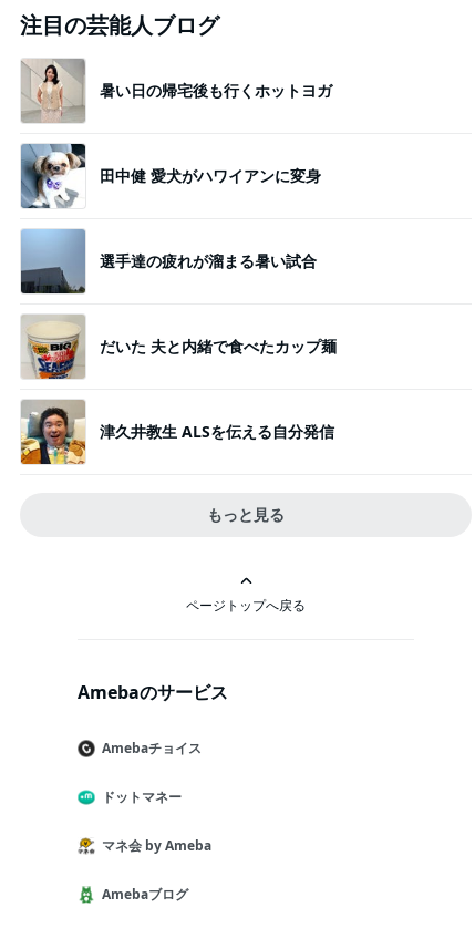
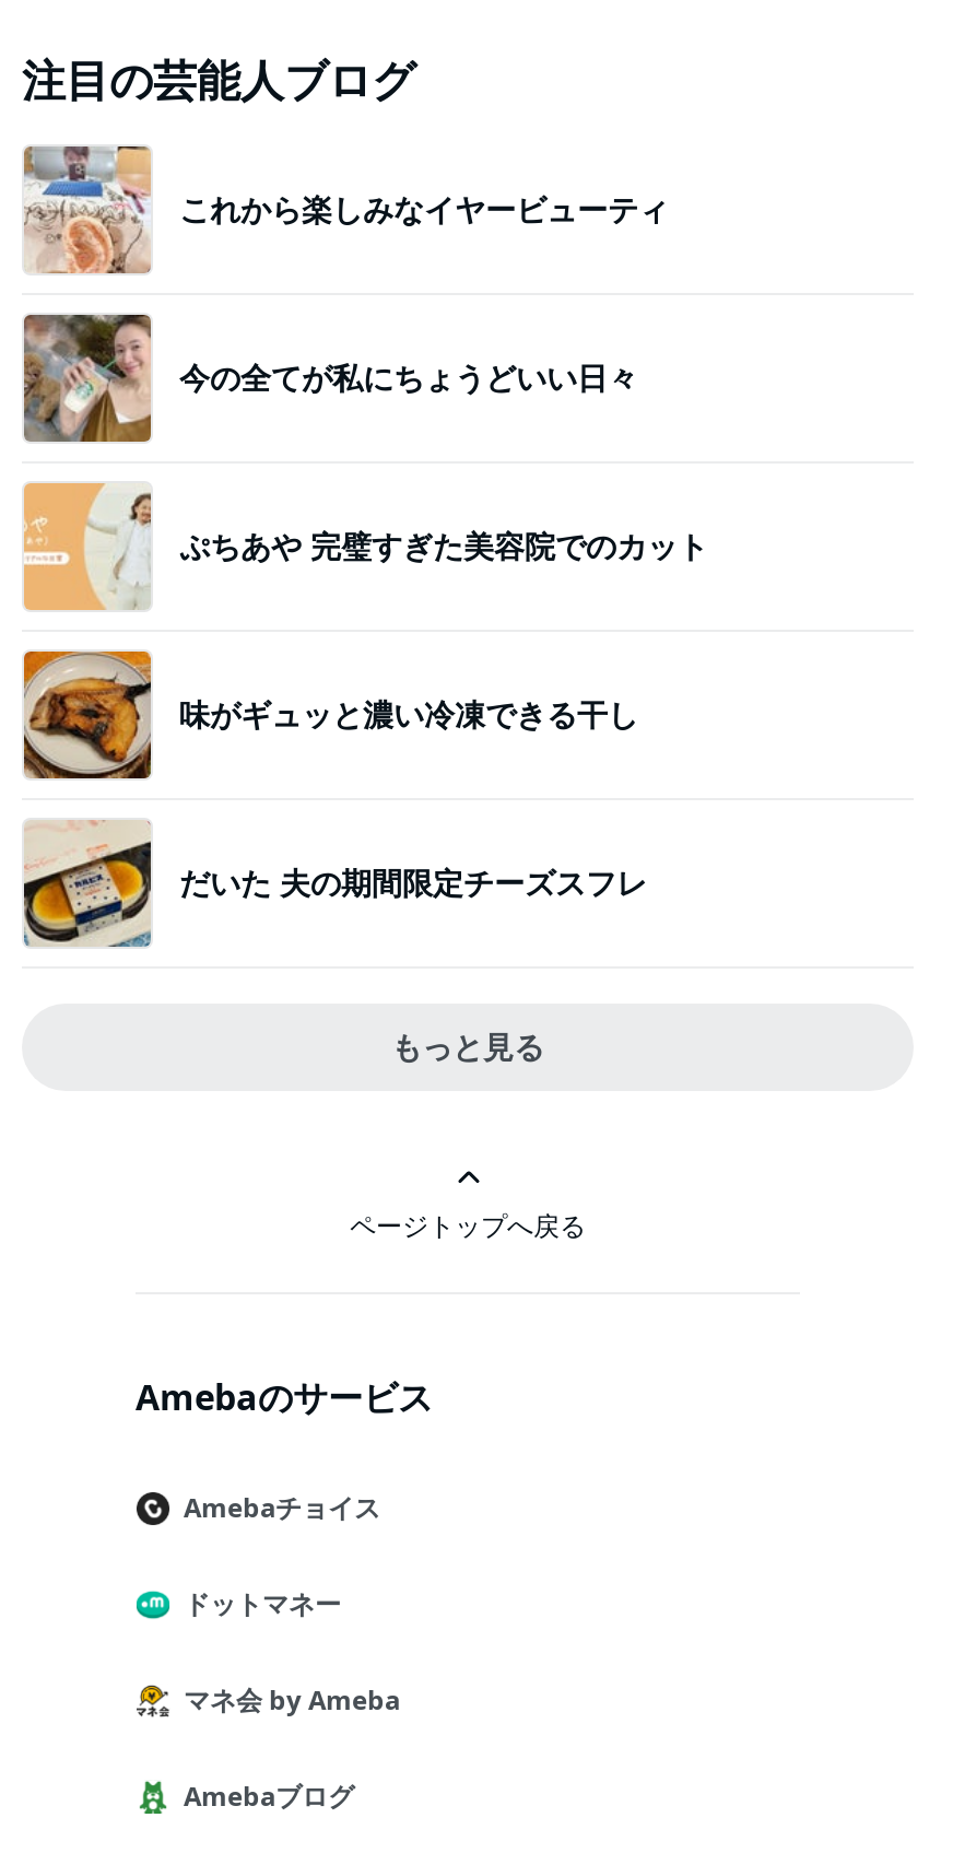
[21,58,332,123] [image] | 暑い日の帰宅後も行くホットヨガ -> [24,144,669,273] [image] | これから楽しみなイヤービューティ
[20,143,321,209] [image] | 田中健 愛犬がハワイアンに変身 -> [22,313,638,444] [image] | 今の全てが私にちょうどいい日々
[20,228,317,295] [image] | 選手達の疲れが溜まる暑い試合 -> [22,481,708,612] [image] | ぷちあや 完璧すぎた美容院でのカット
[21,315,337,380] [image] | だいた 夫と内緒で食べたカップ麺 -> [22,649,638,781] [image] | 味がギュッと濃い冷凍できる干し
[20,400,334,465] [image] | 津久井教生 ALSを伝える自分発信 -> [22,820,647,949] [image] | だいた 夫の期間限定チーズスフレ

